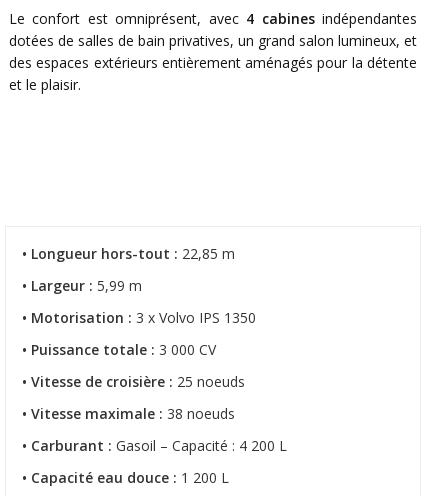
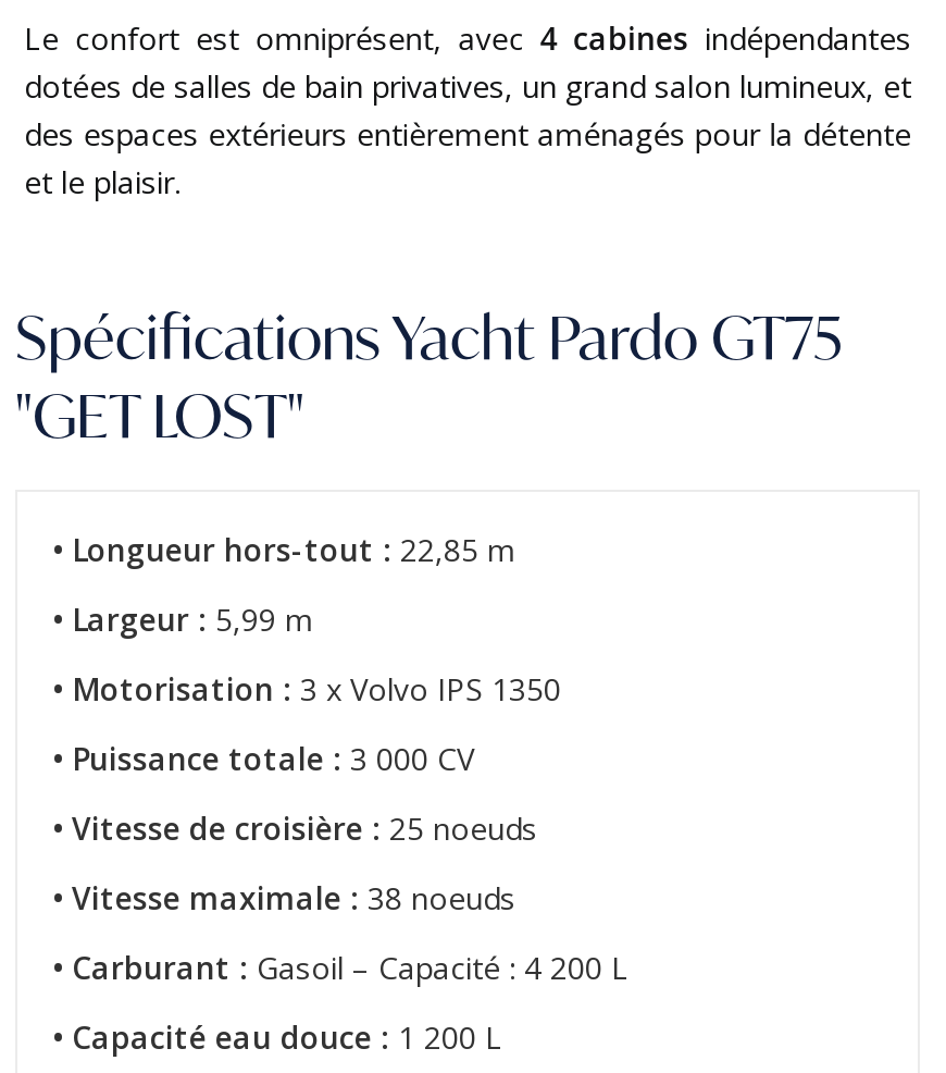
none -> [15,298,842,453] Spécifications Yacht Pardo GT75 | "GET LOST"

